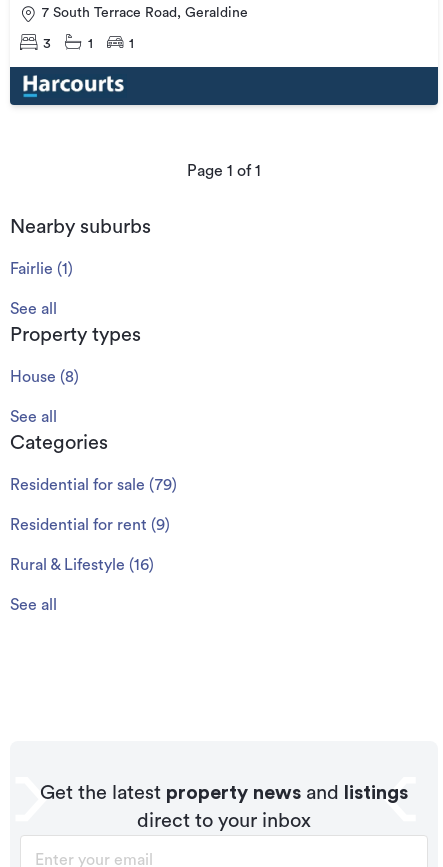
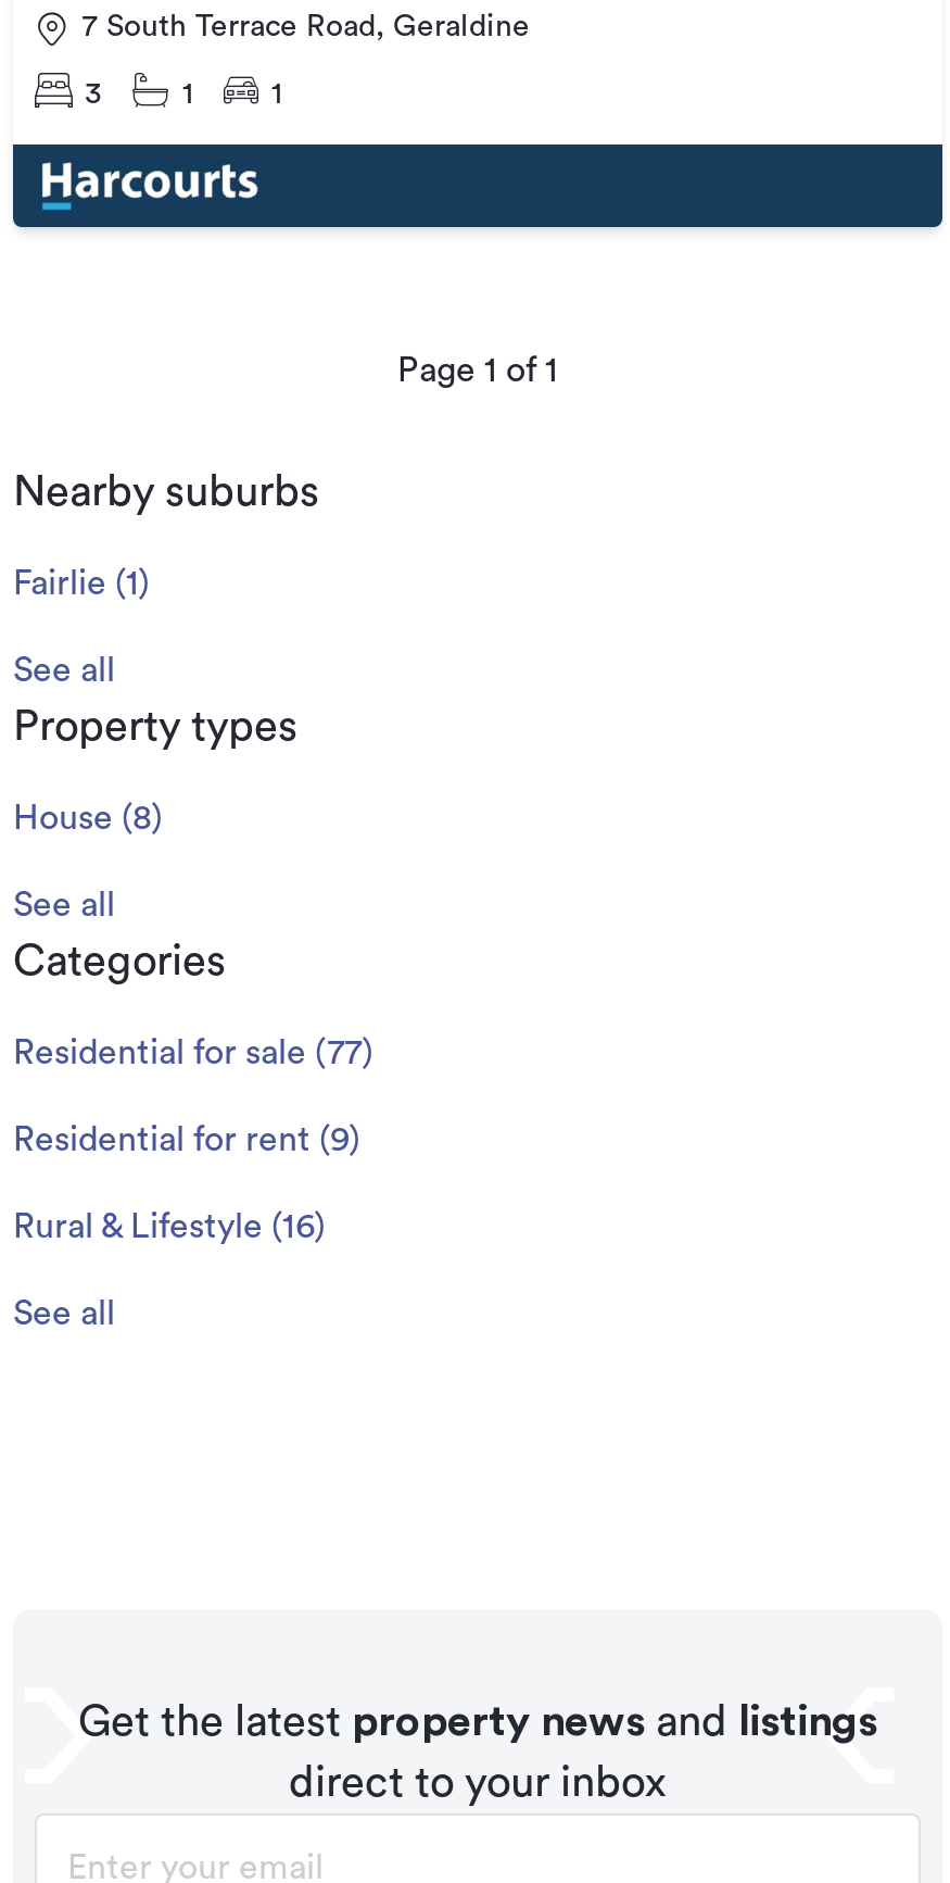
[10,477,177,493] Residential for sale (79) -> [13,1035,373,1070] Residential for sale (77)

